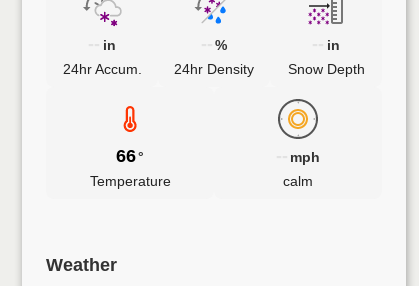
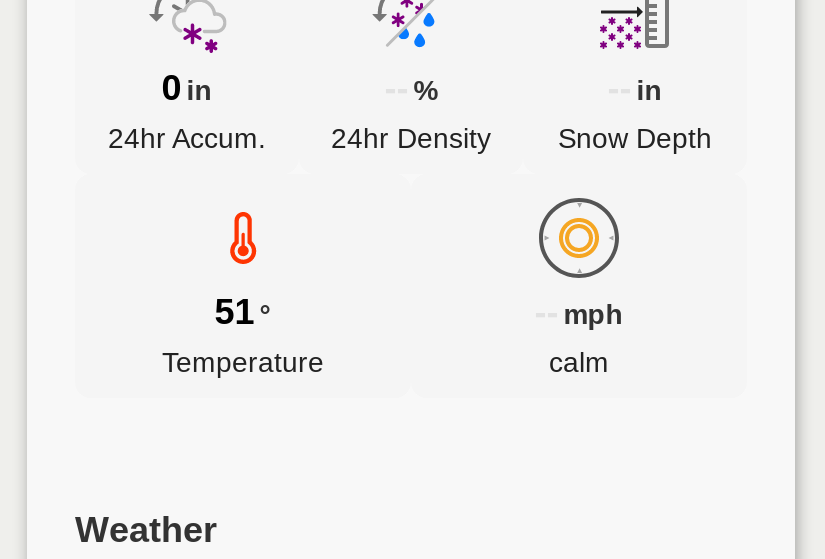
[88,34,116,54] -- in -> [162,68,212,108] 0 in
[116,146,144,166] 66 ° -> [215,292,271,332] 51 °

